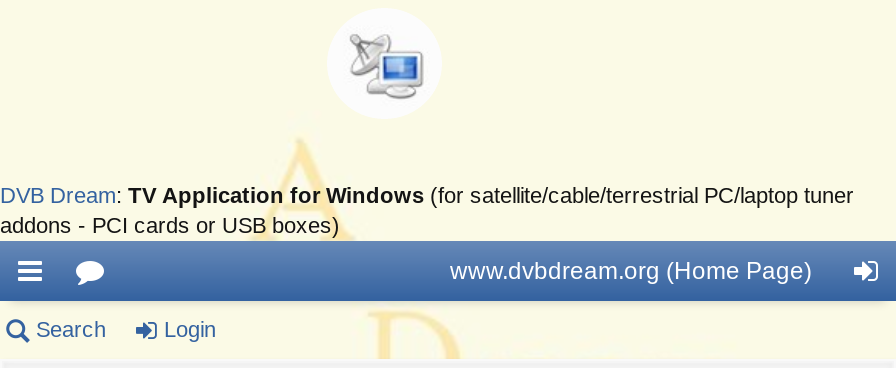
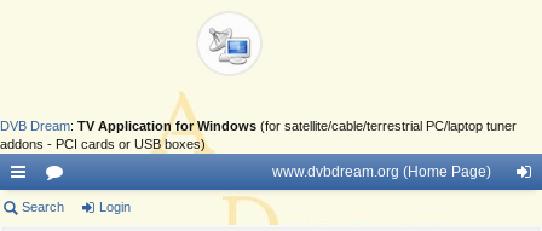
[354,37,424,101] [image] -> [213,31,263,76] [image]

